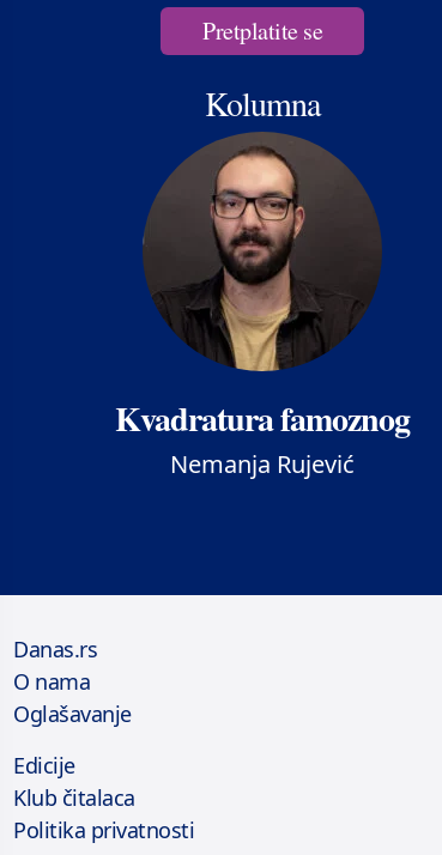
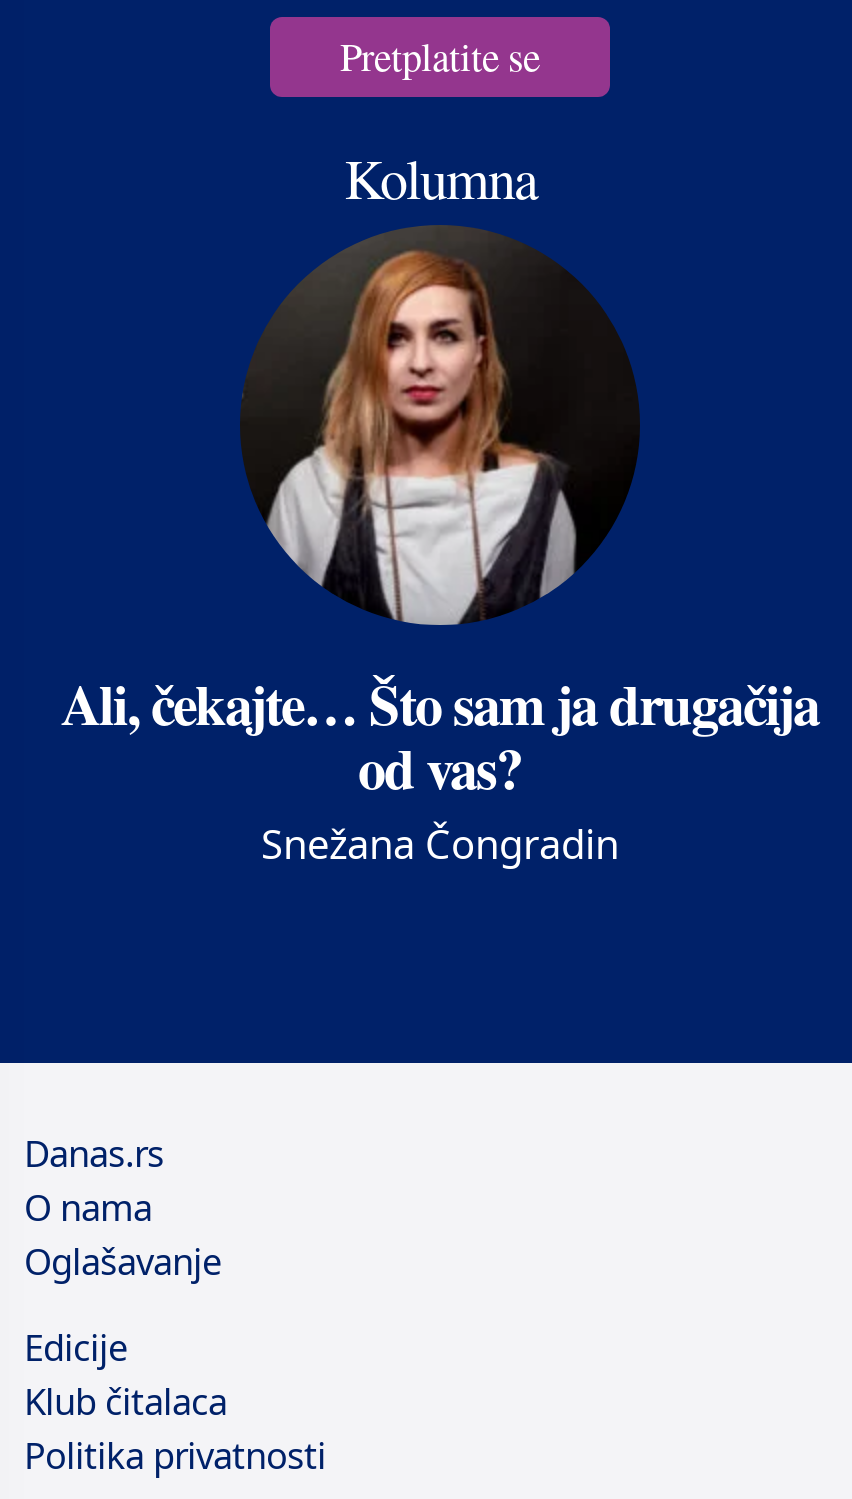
[115,140,410,481] [image] | Kvadratura famoznog | Nemanja Rujević -> [61,240,819,871] [image] | Ali, čekajte… Što sam ja drugačija | od vas? | Snežana Čongradin

